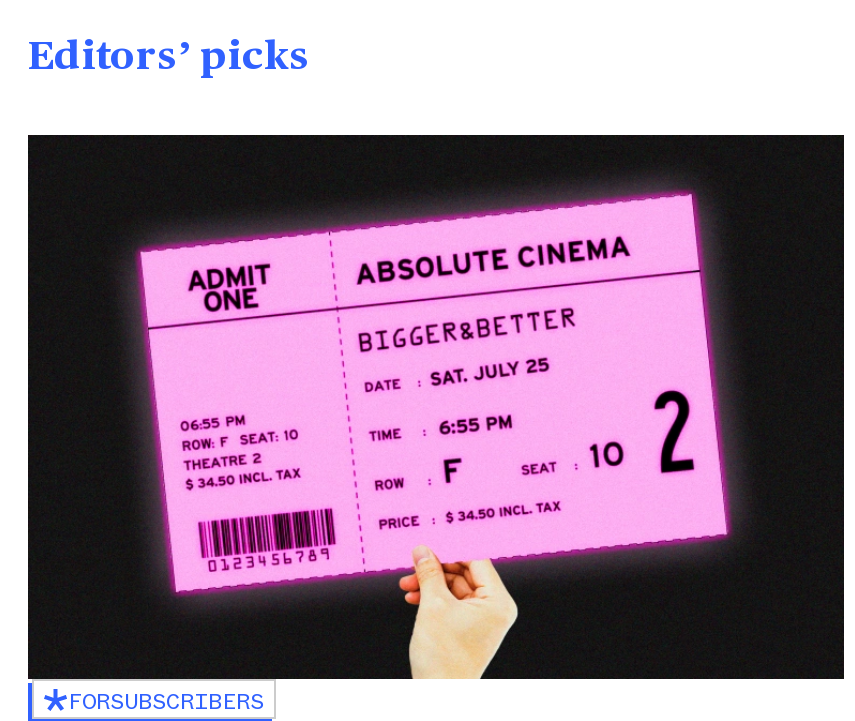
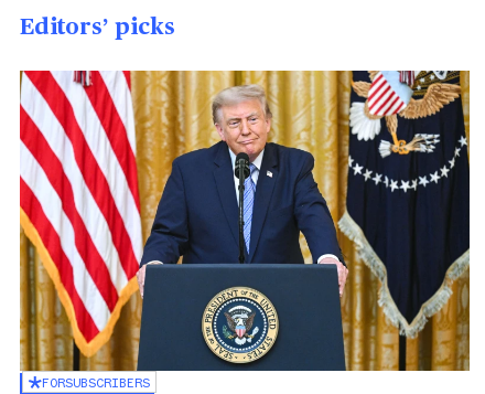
[26,133,846,681] [image] -> [19,70,471,372] [image]

